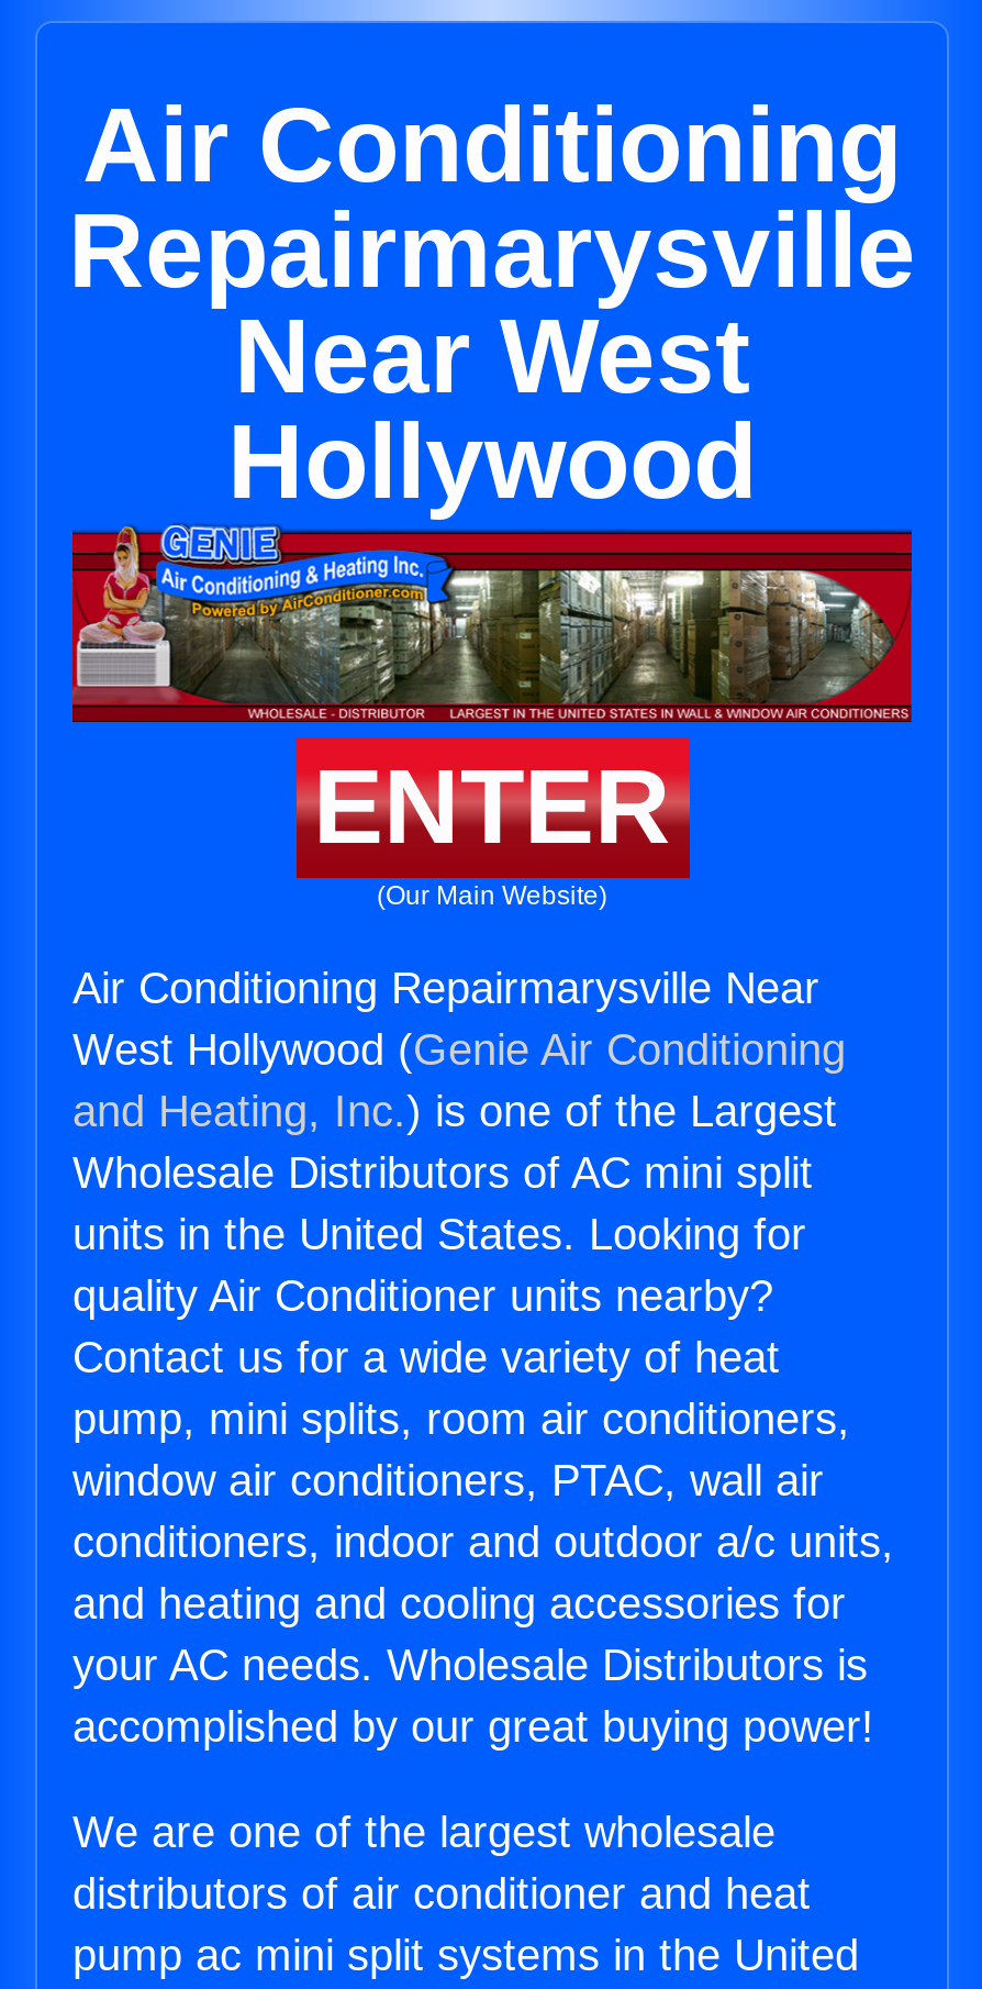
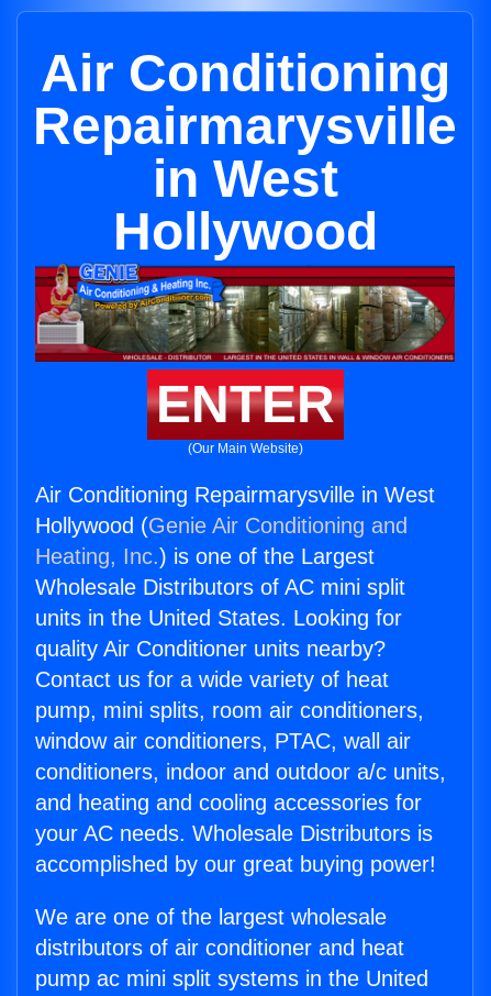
[234,298,750,414] Near West -> [152,150,338,208] in West
[72,964,846,1135] Air Conditioning Repairmarysville Near | West Hollywood (Genie Air Conditioning | and Heating, Inc.) is one of the Largest -> [35,483,435,568] Air Conditioning Repairmarysville in West | Hollywood (Genie Air Conditioning and | Heating, Inc.) is one of the Largest

